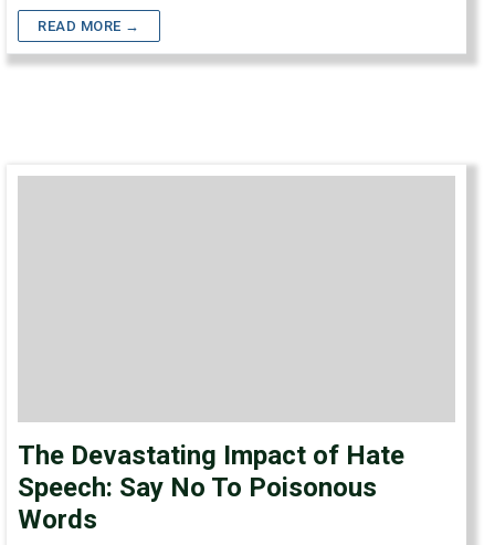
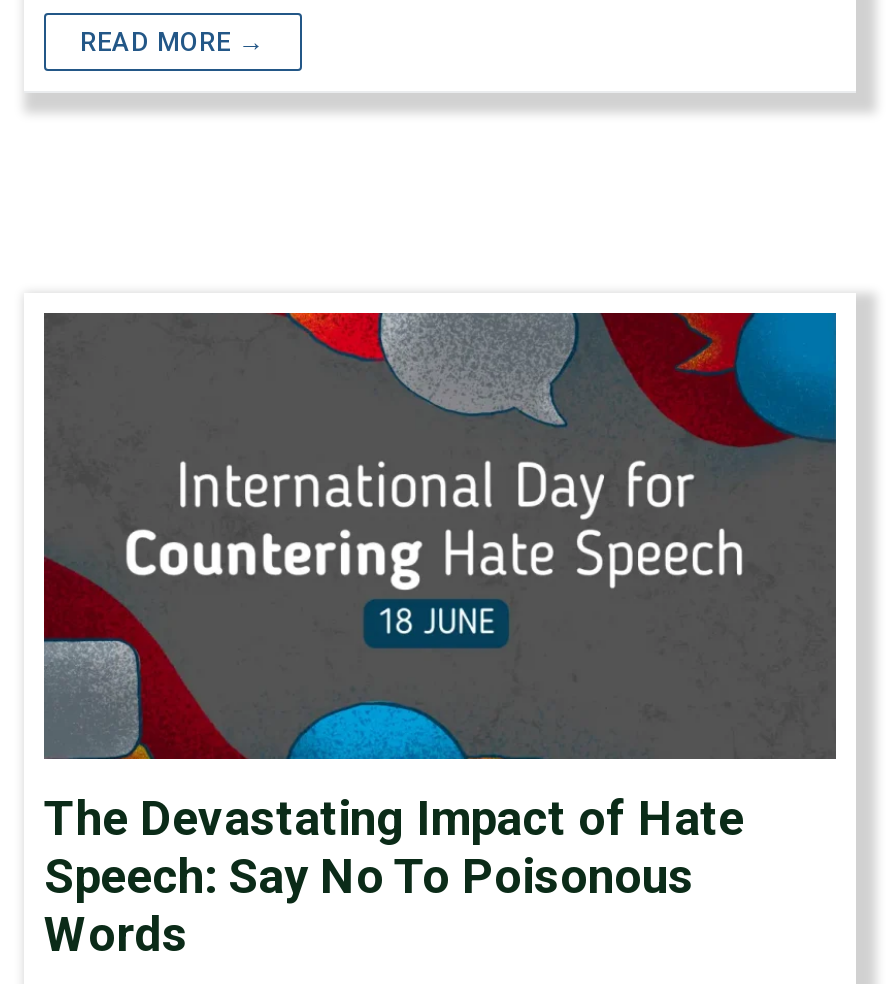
none -> [42,311,838,761] [image]

